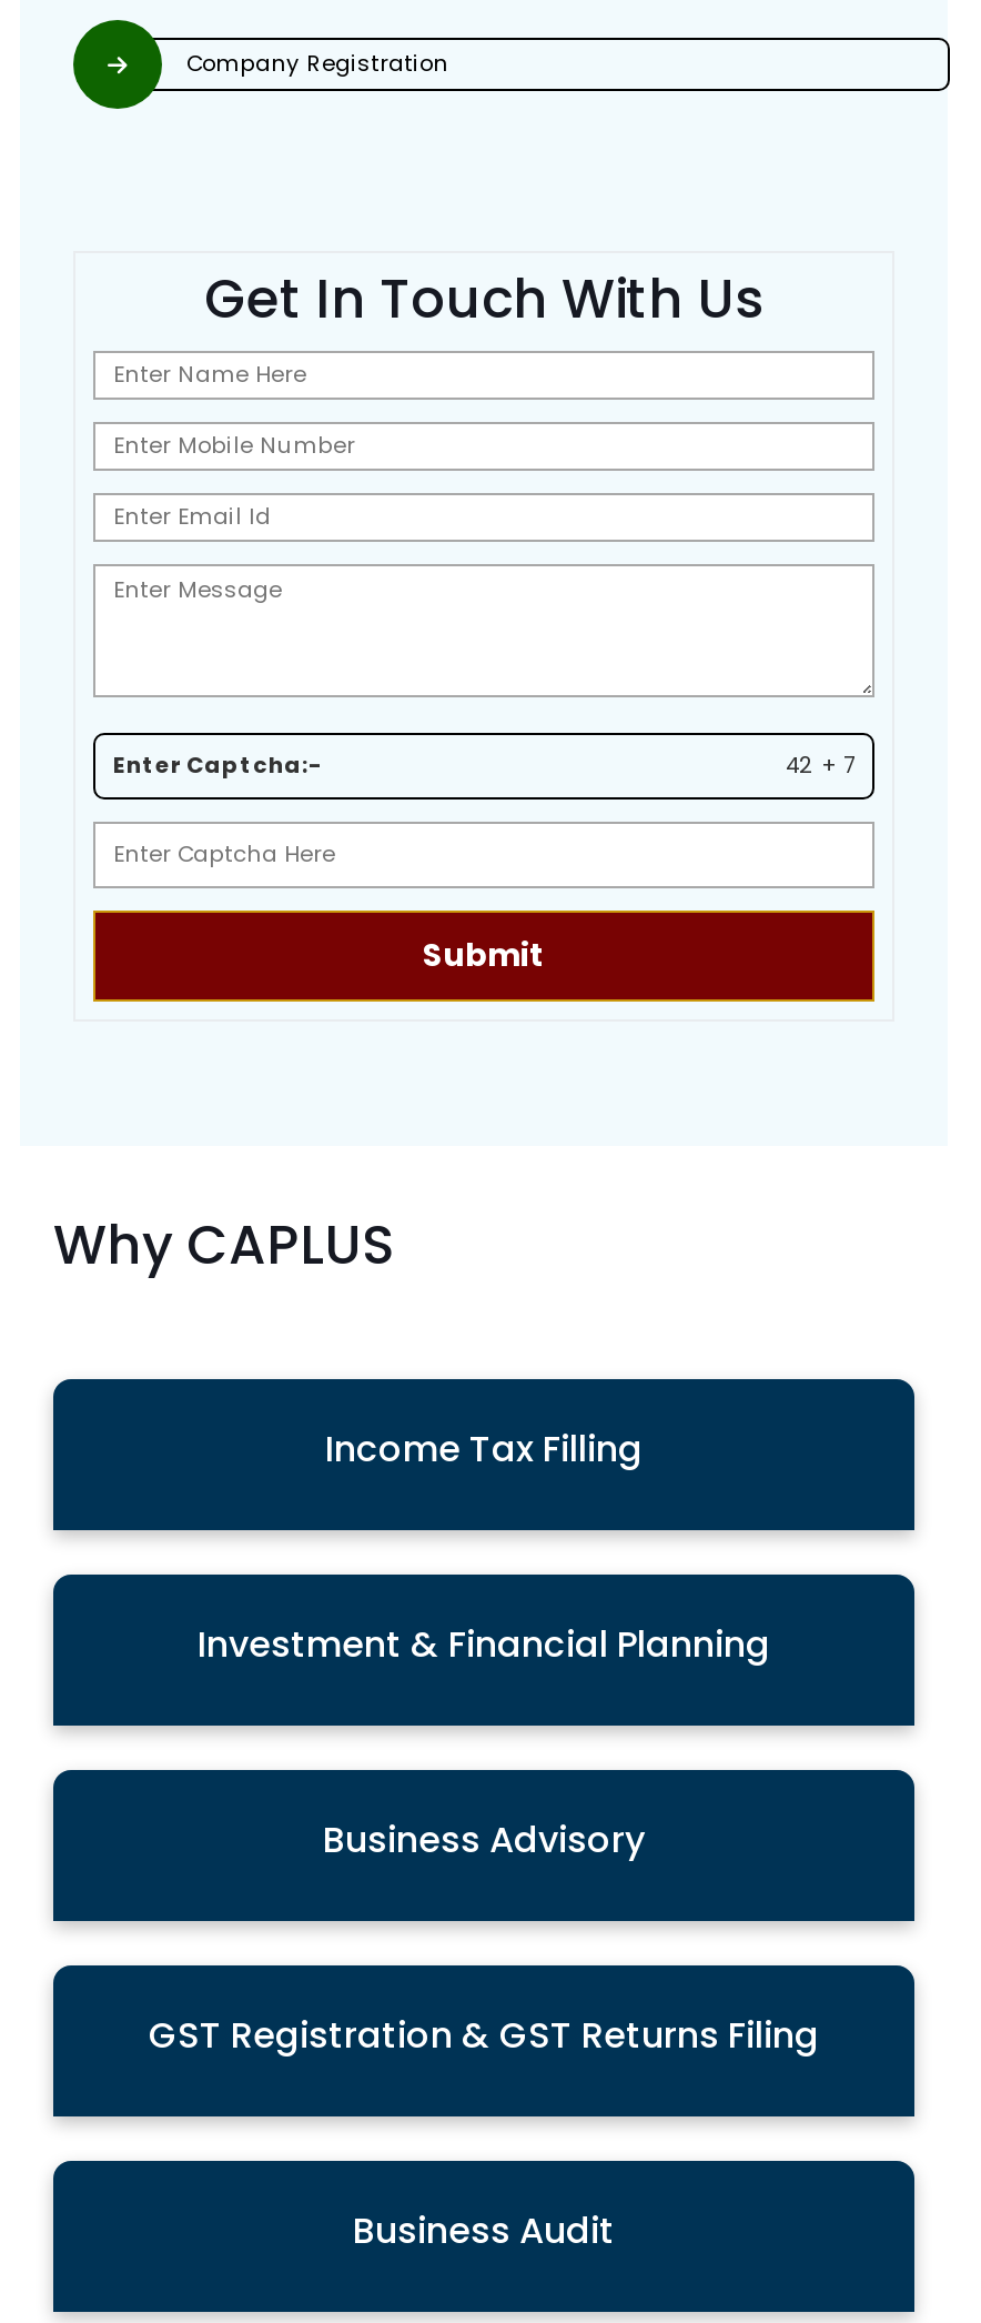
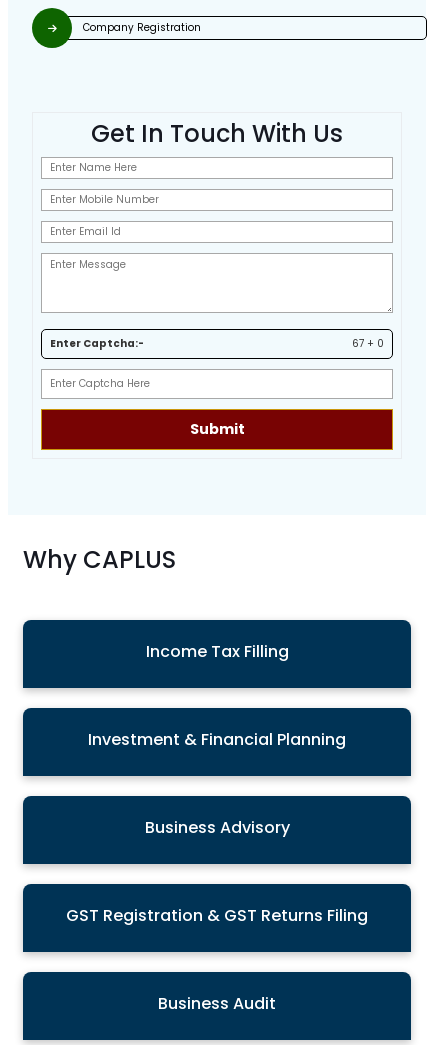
[786,749,854,782] 42 + 7 -> [352,336,384,351] 67 + 0

